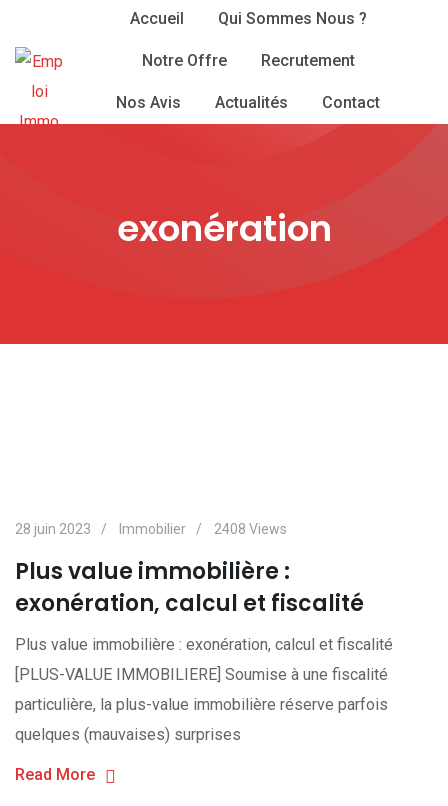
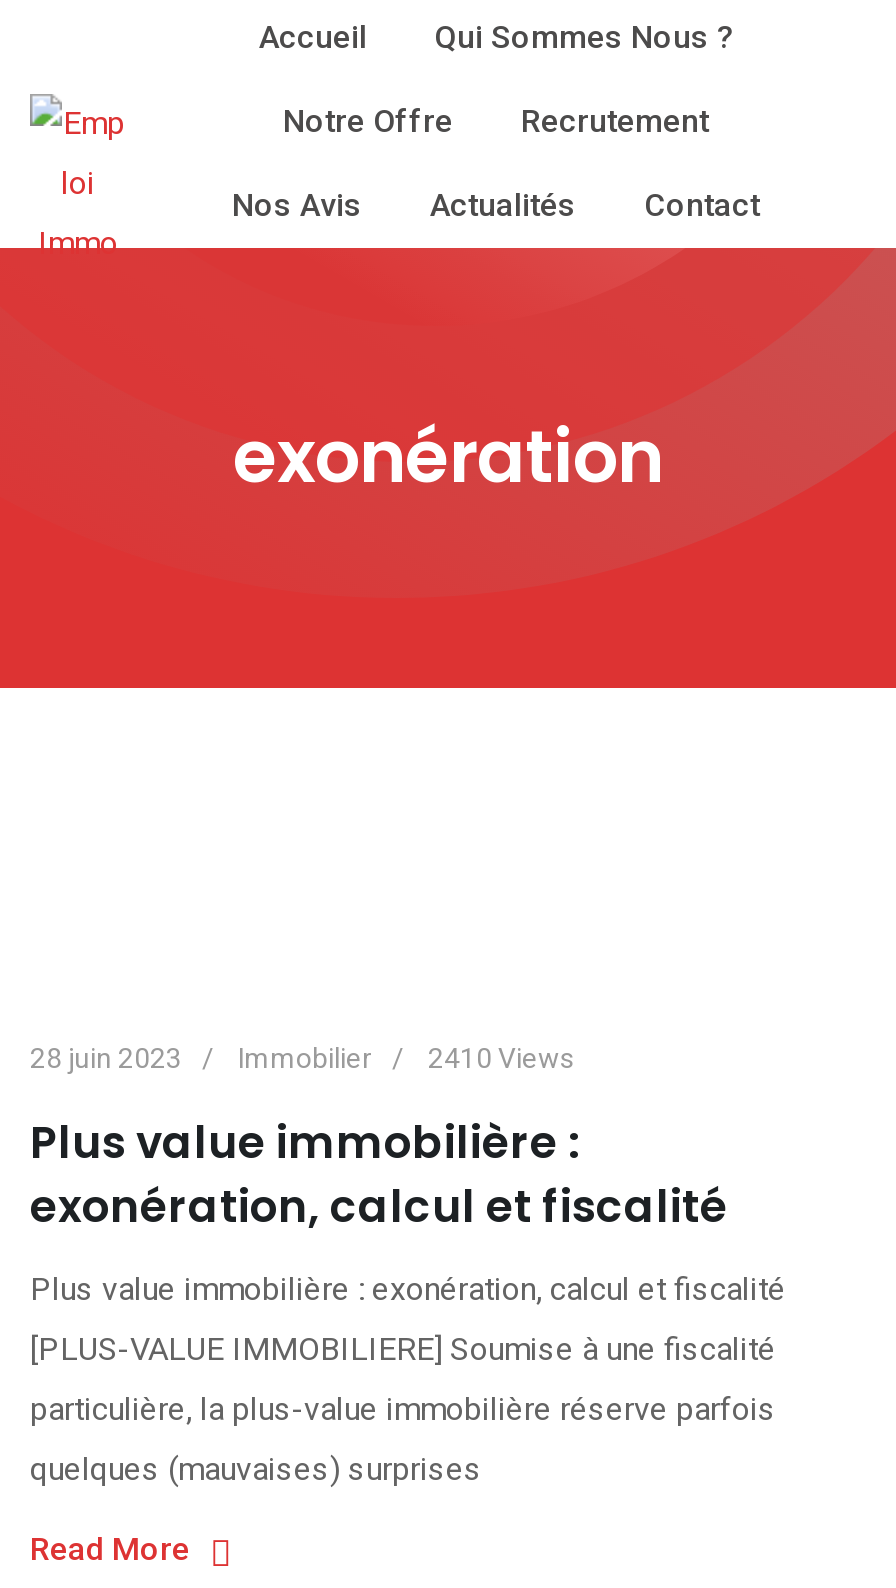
[15,521,287,537] 28 juin 2023 Immobilier 2408 Views -> [30,1042,574,1074] 28 juin 2023 Immobilier 2410 Views

